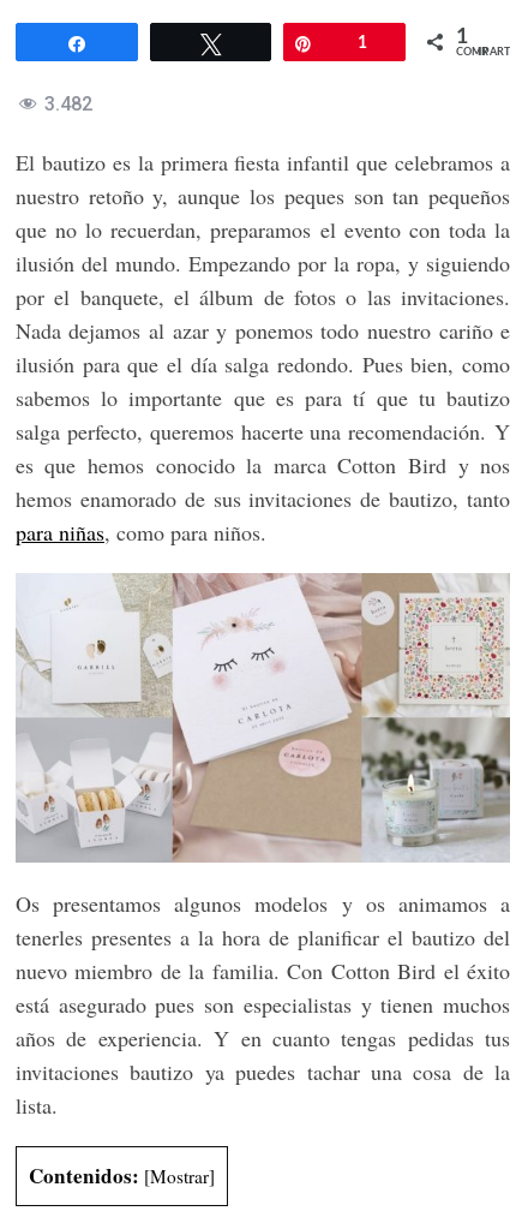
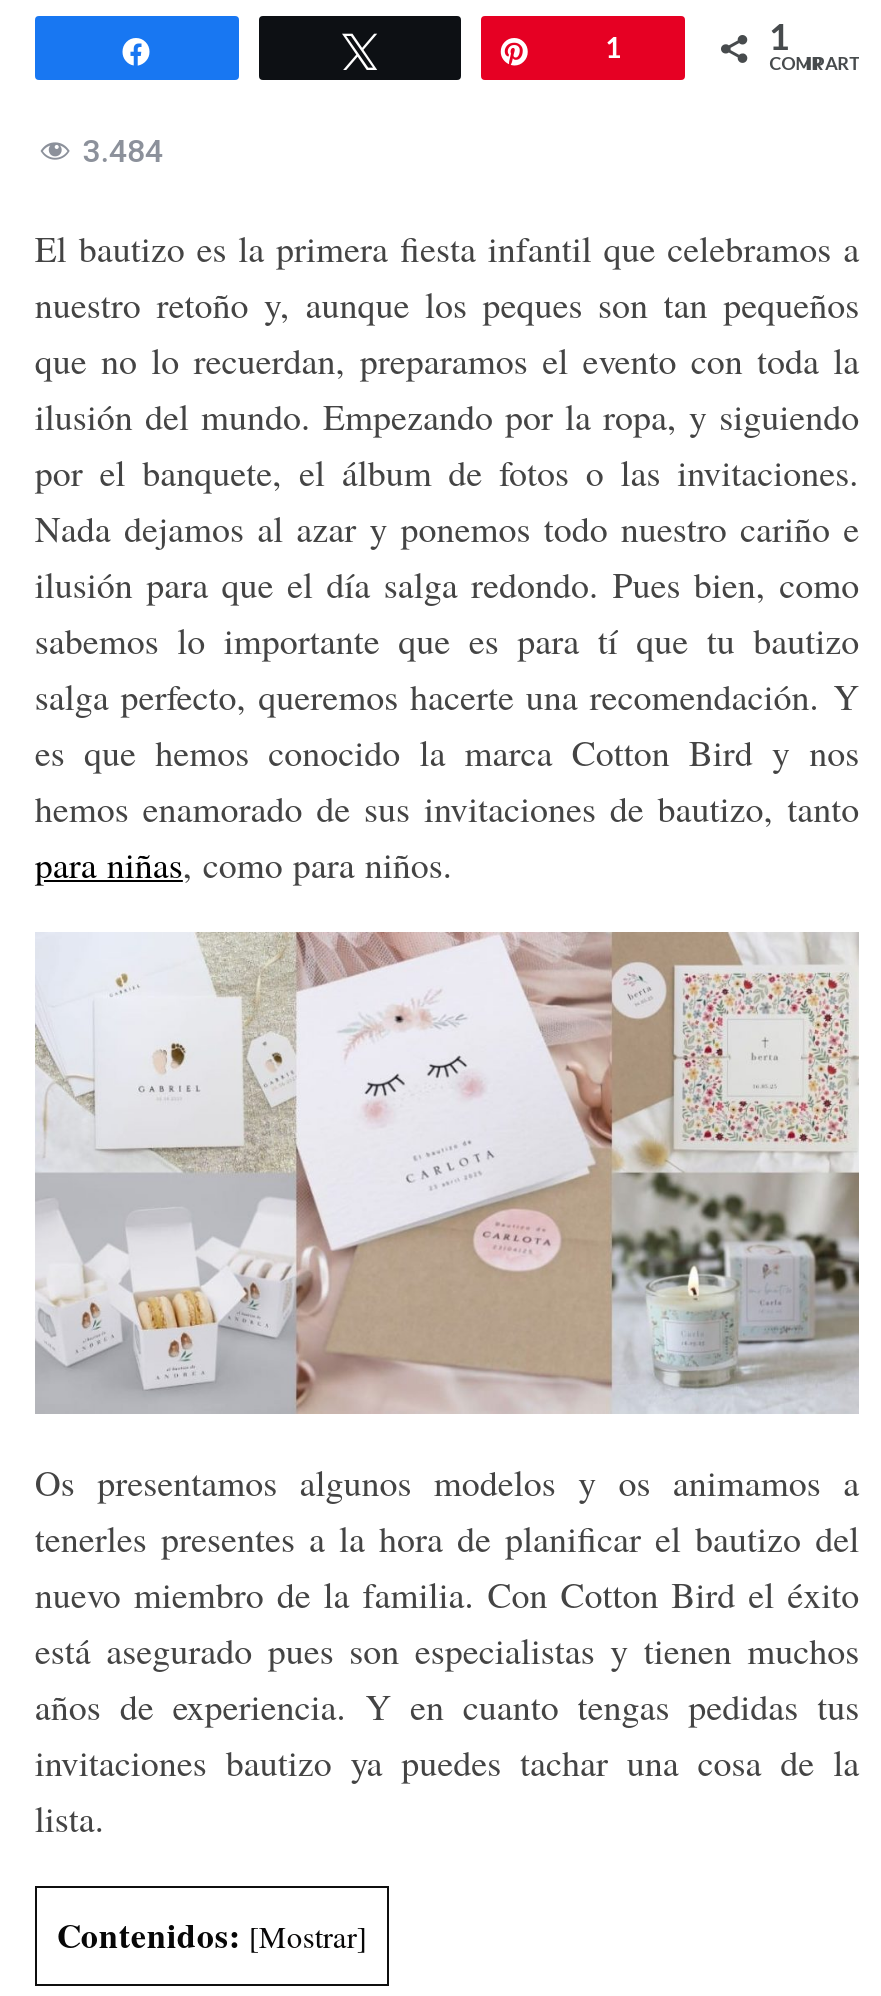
[44,93,92,115] 3.482 -> [83,132,163,170] 3.484

